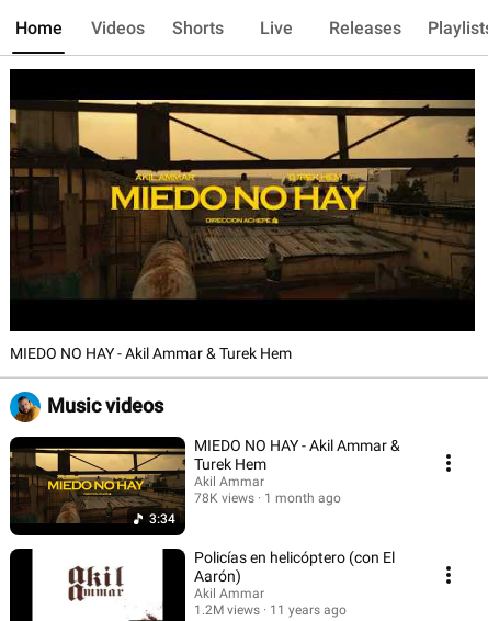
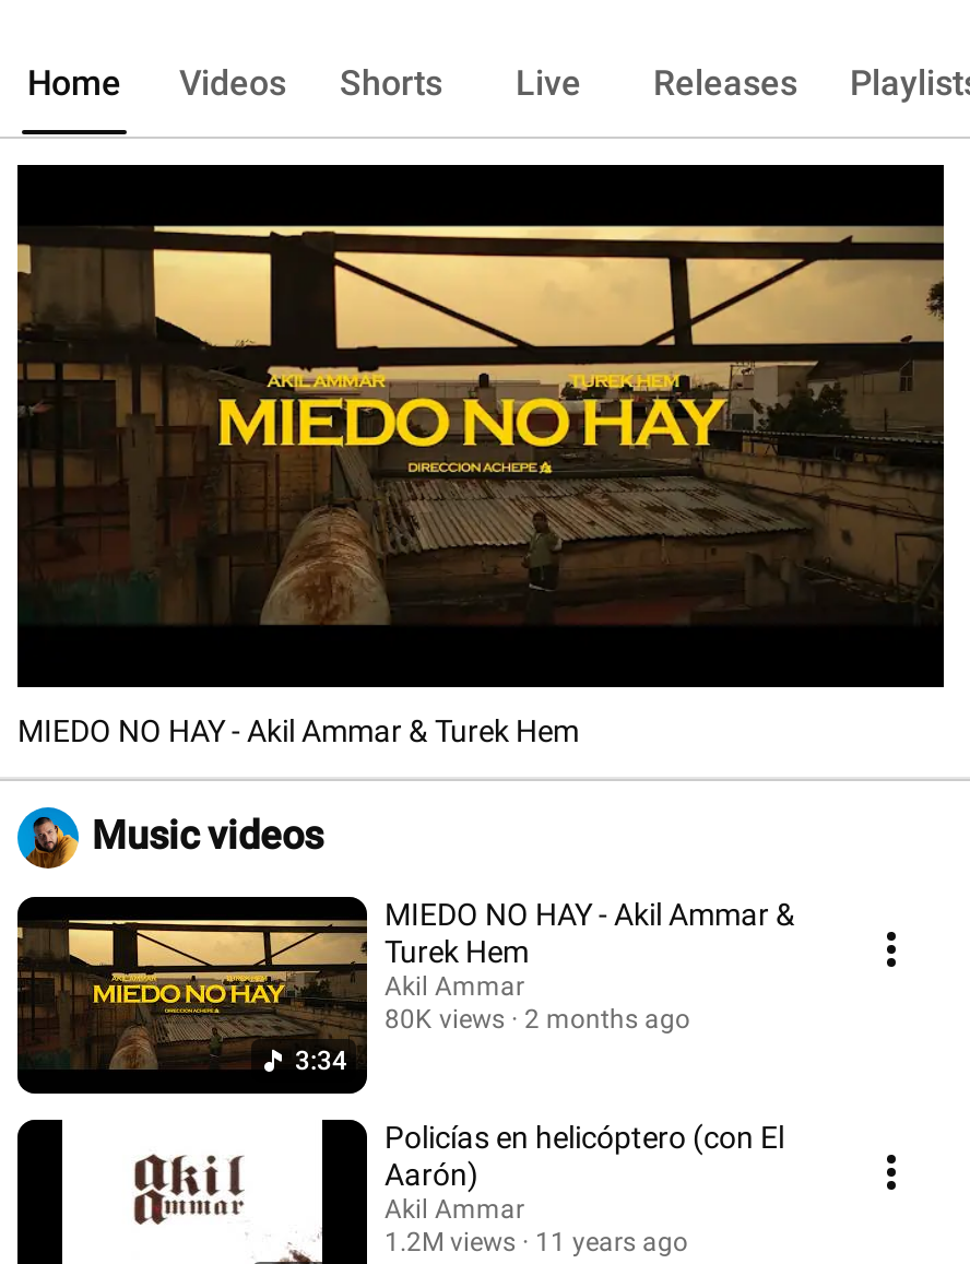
[194,490,254,505] 78K views -> [385,1003,505,1033] 80K views
[264,490,341,505] 1 month ago -> [524,1003,690,1033] 2 months ago

